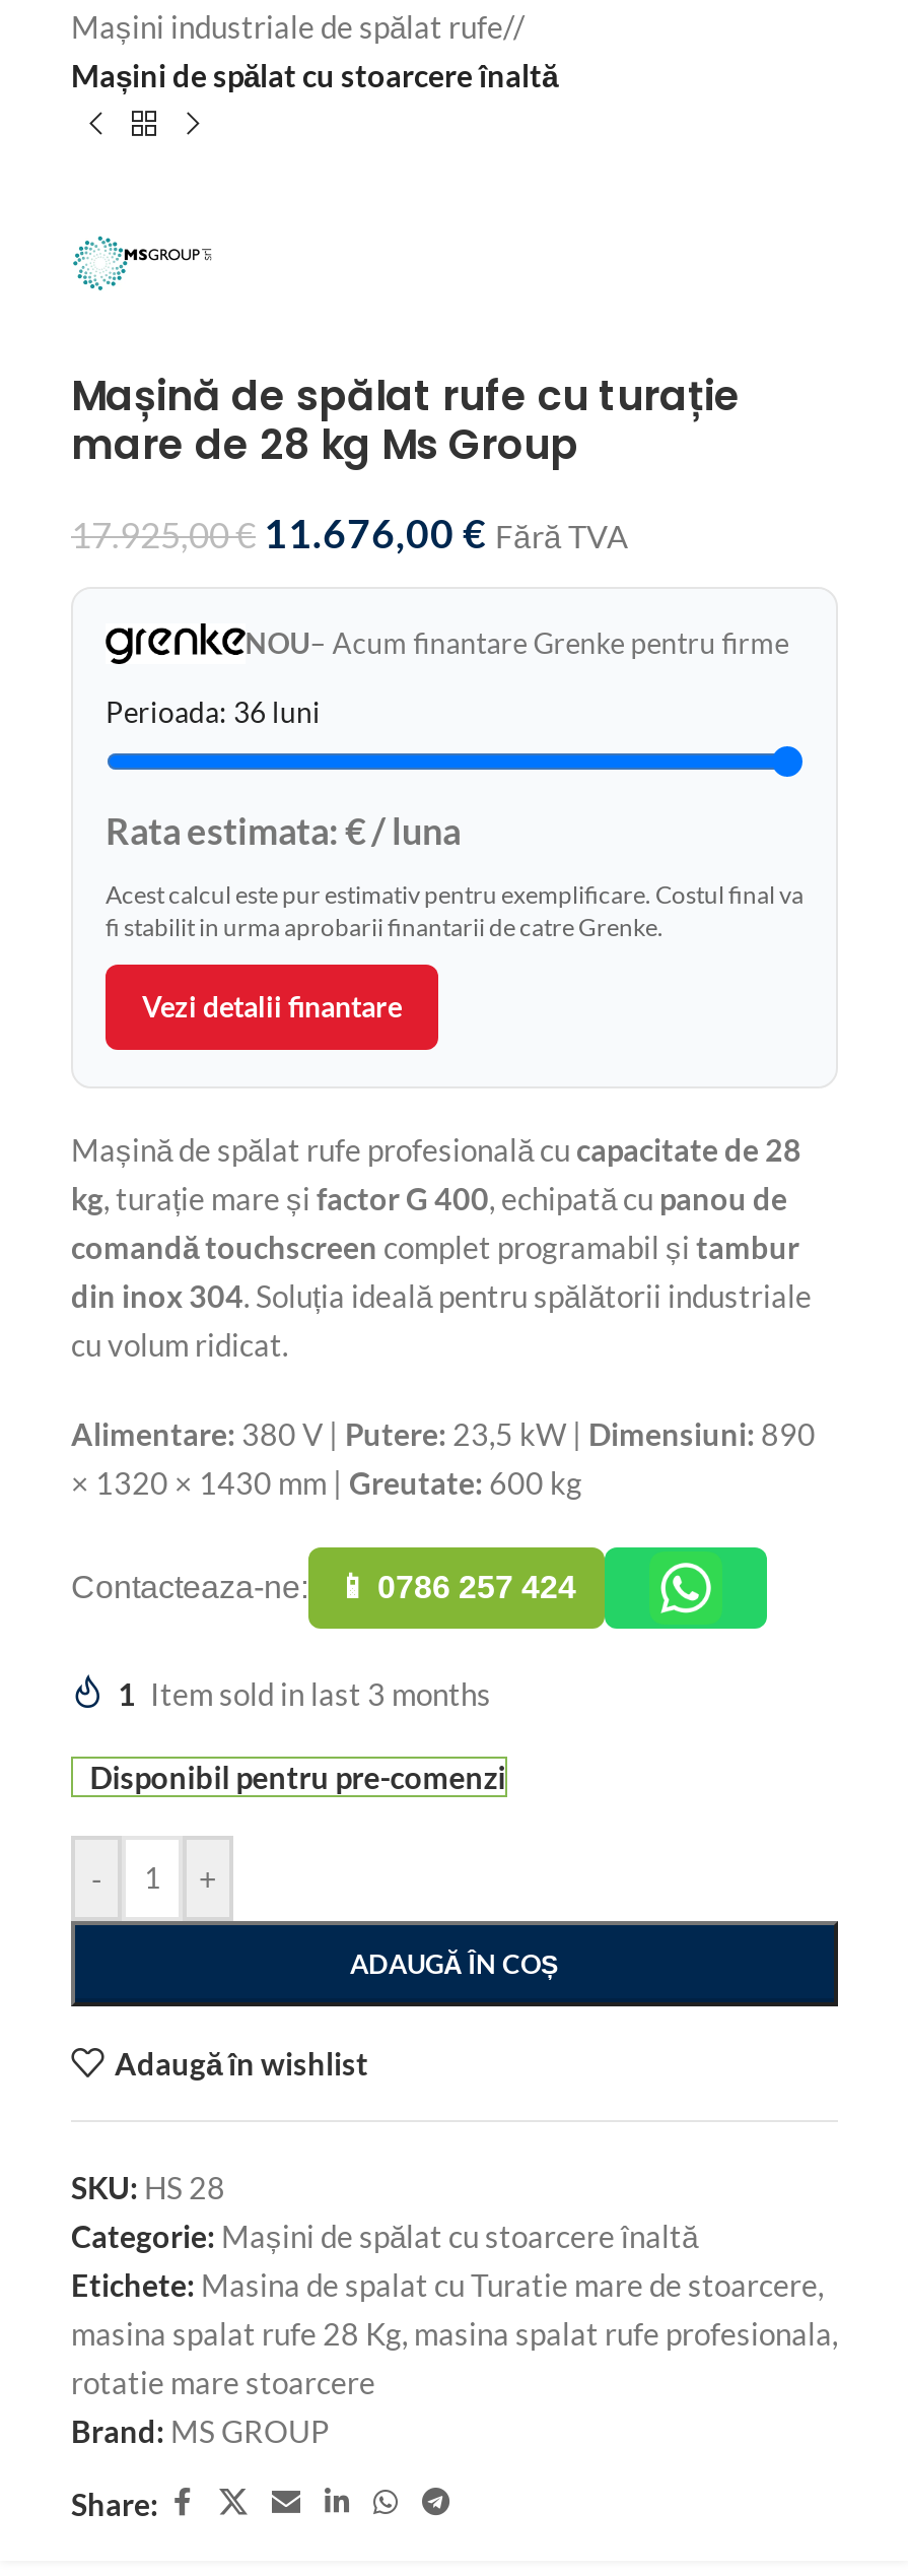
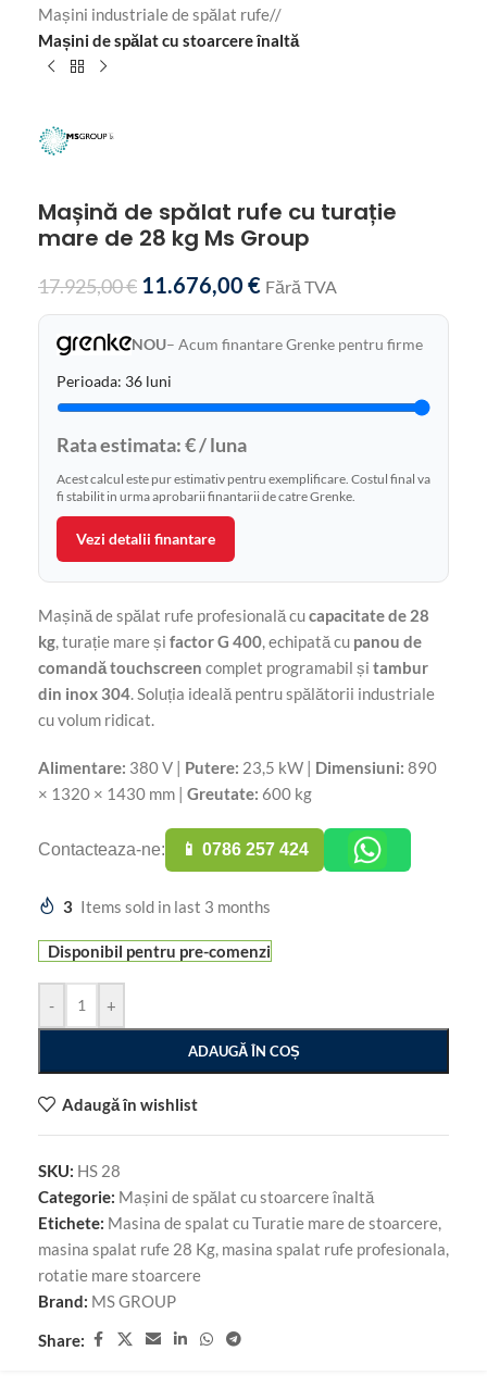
[118,1675,491,1712] 1 Item sold in last 3 months -> [63,897,271,916] 3 Items sold in last 3 months

